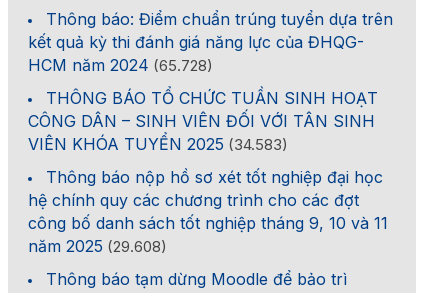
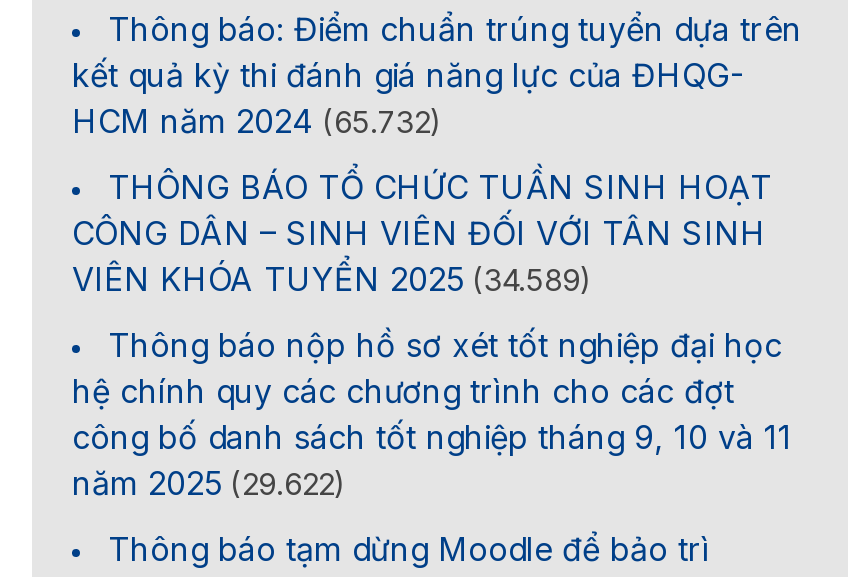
[28,55,213,75] HCM năm 2024 (65.728) -> [72,102,442,142] HCM năm 2024 (65.732)
[28,134,288,154] VIÊN KHÓA TUYỂN 2025 (34.583) -> [72,260,592,300] VIÊN KHÓA TUYỂN 2025 (34.589)
[28,236,167,256] năm 2025 (29.608) -> [72,464,346,504] năm 2025 (29.622)

